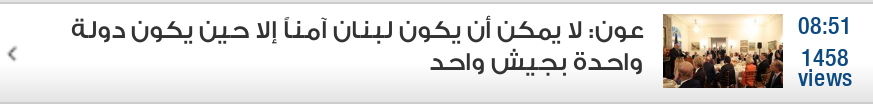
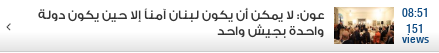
[801,48,849,72] 1458 -> [406,24,424,36] 151

